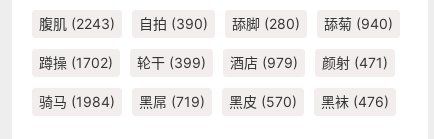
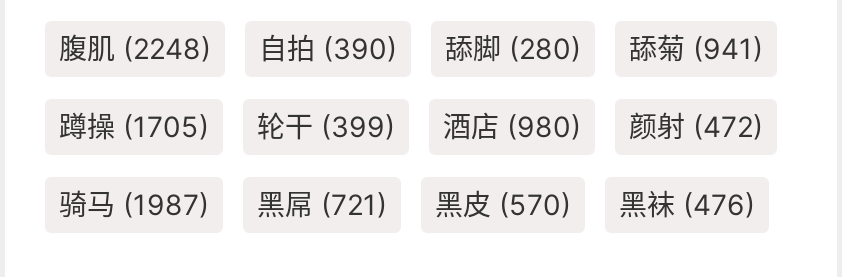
[39,15,115,32] 腹肌(2243) -> [59,32,211,66] 腹肌(2248)
[324,15,393,32] 舔菊(940) -> [629,32,763,66] 舔菊(941)
[39,54,113,71] 蹲操(1702) -> [59,110,209,144] 蹲操(1705)
[230,54,298,71] 酒店(979) -> [443,110,581,144] 酒店(980)
[322,54,388,71] 颜射(471) -> [629,110,763,144] 颜射(472)
[39,93,115,110] 骑马(1984) -> [59,188,209,222] 骑马(1987)
[139,93,205,110] 黑屌(719) -> [257,188,387,222] 黑屌(721)

